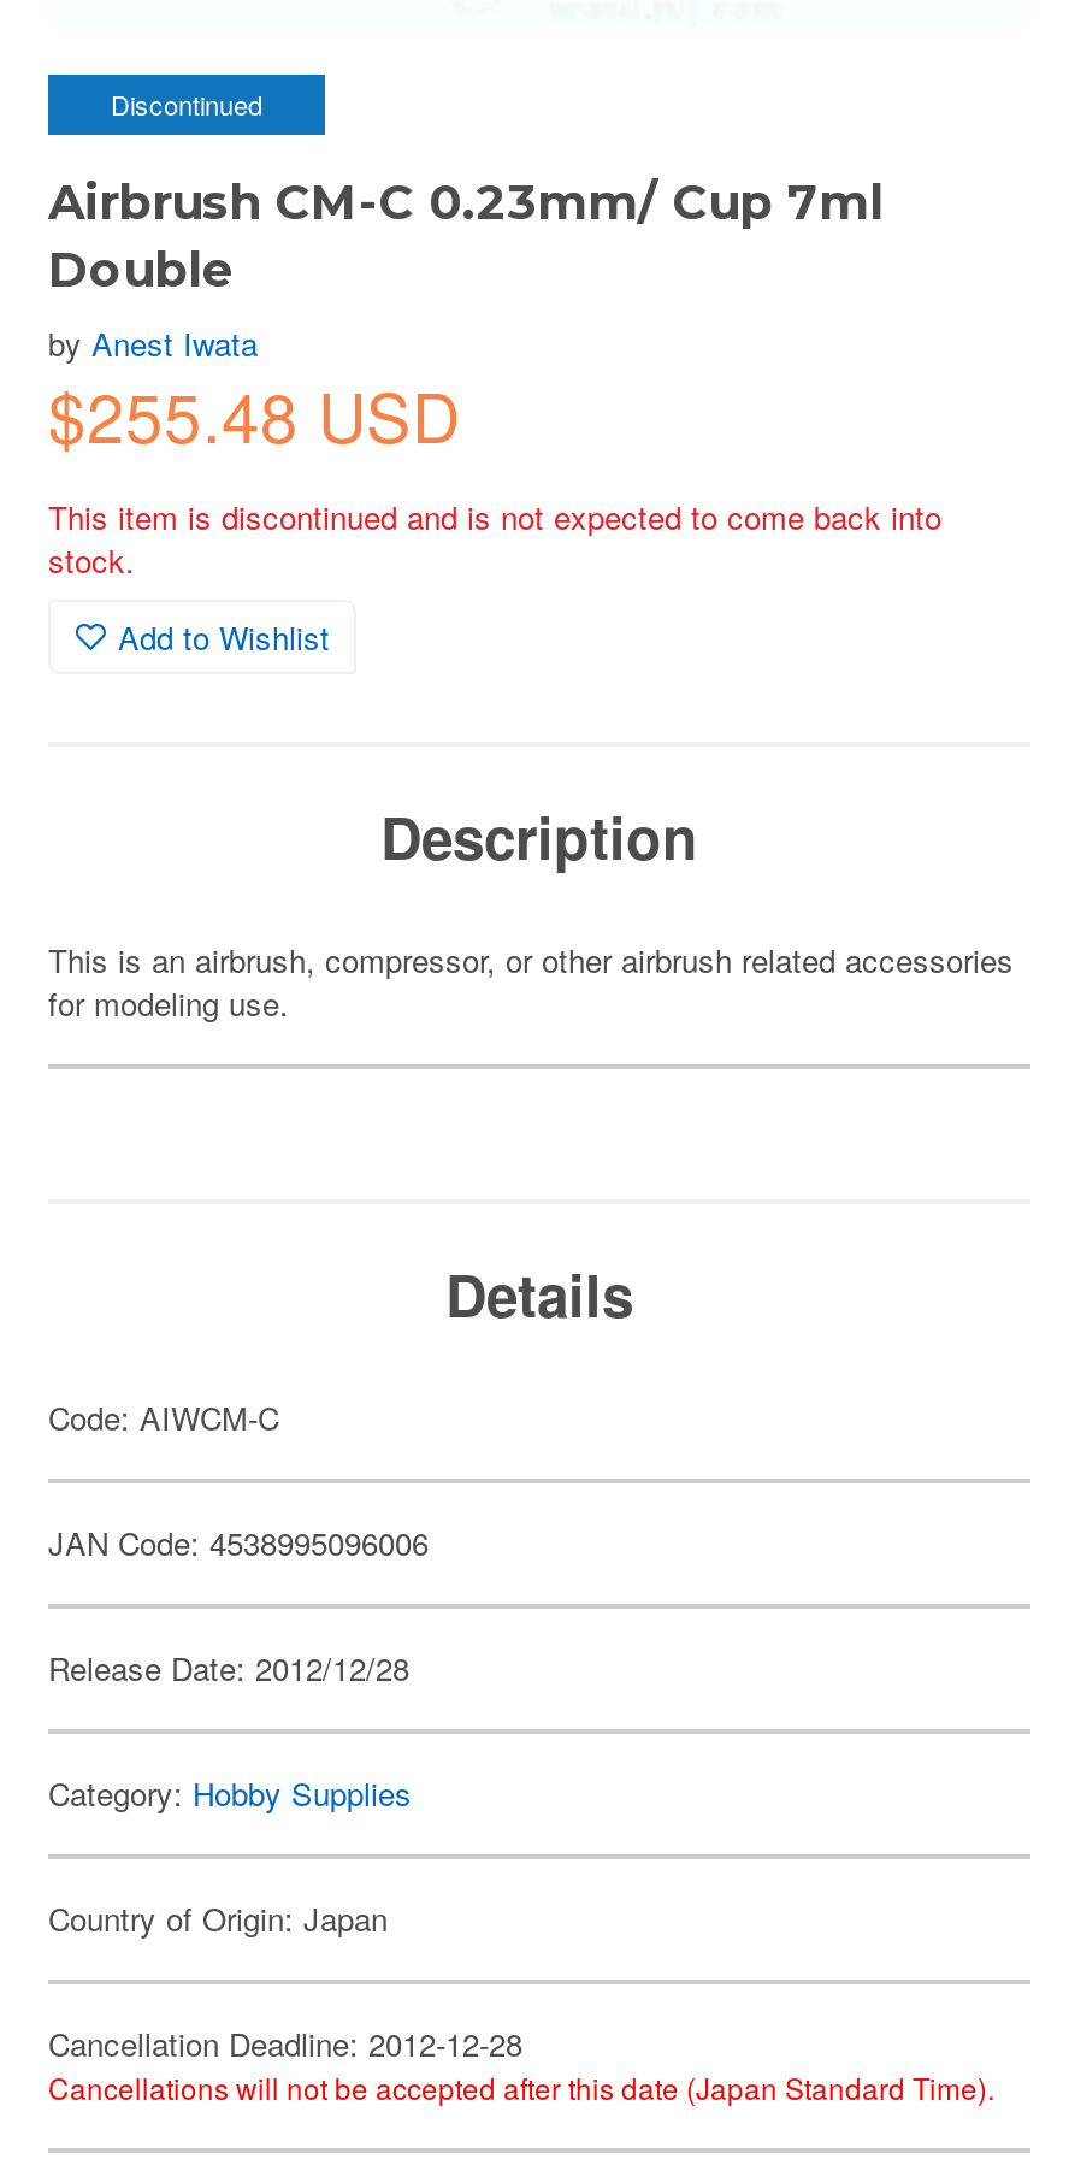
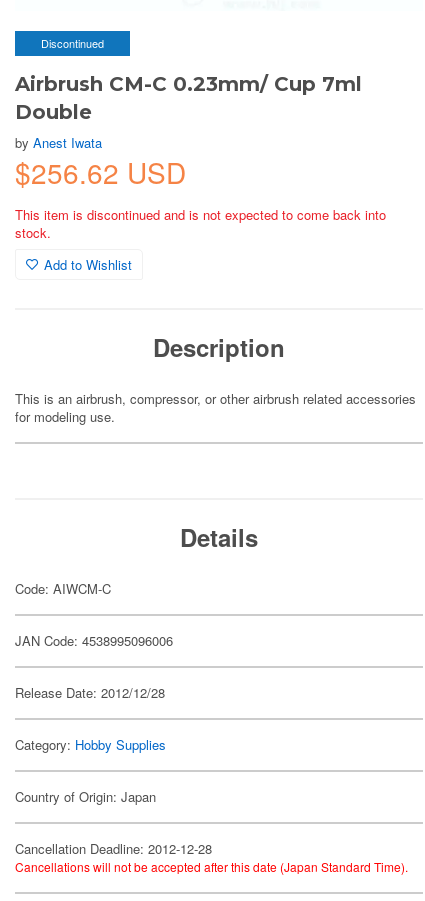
[48,366,460,462] $255.48 USD -> [15,152,186,192] $256.62 USD

